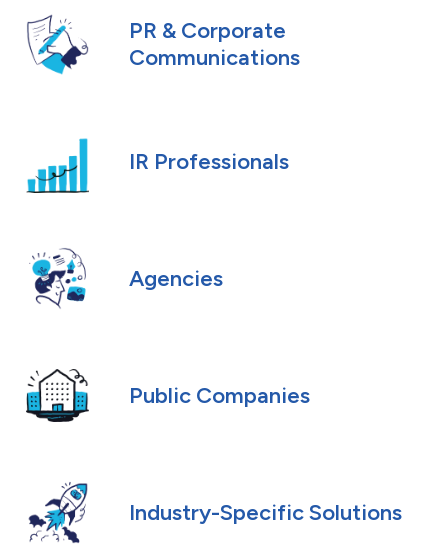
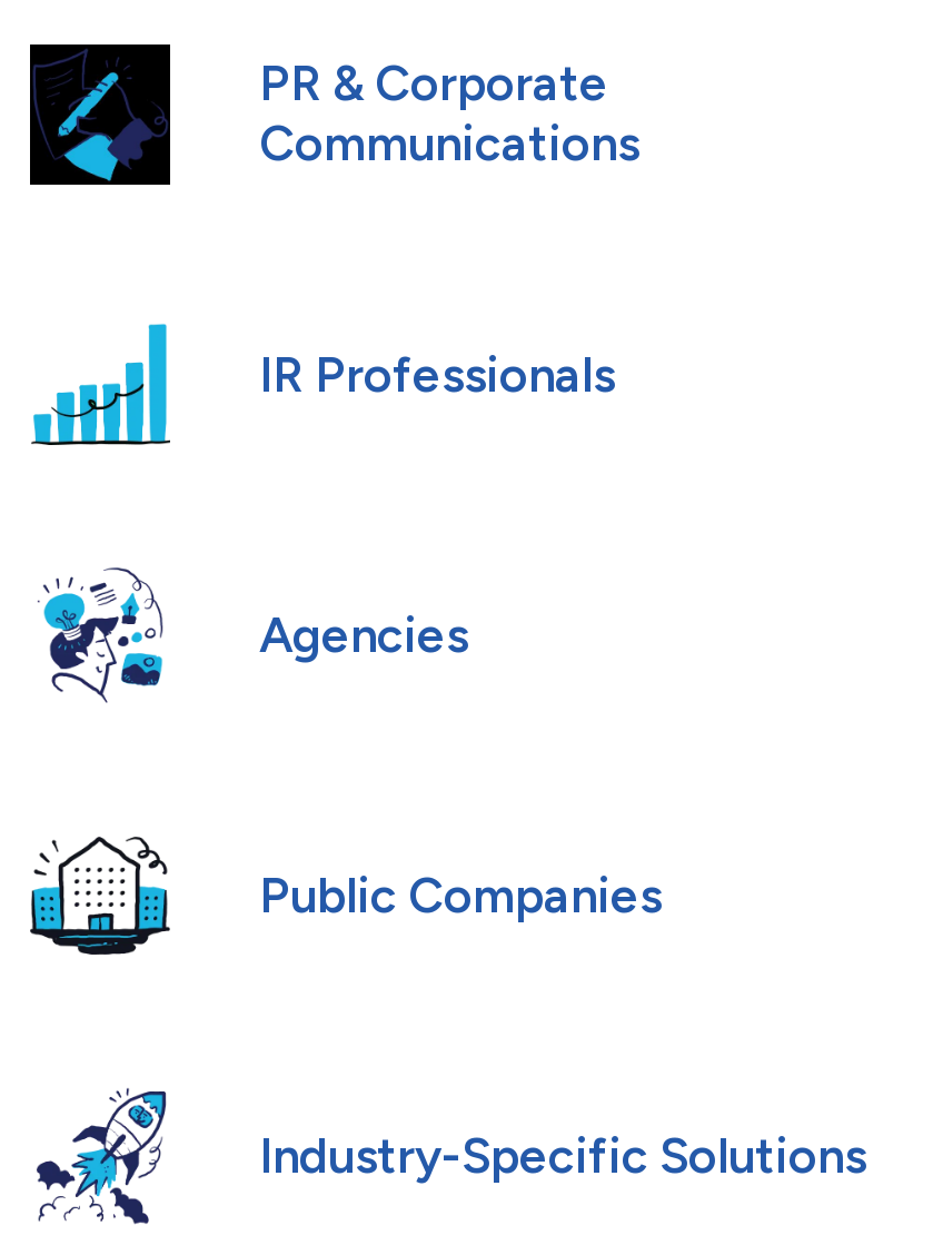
[26,13,89,76] [image] -> [28,42,172,187] [image]

